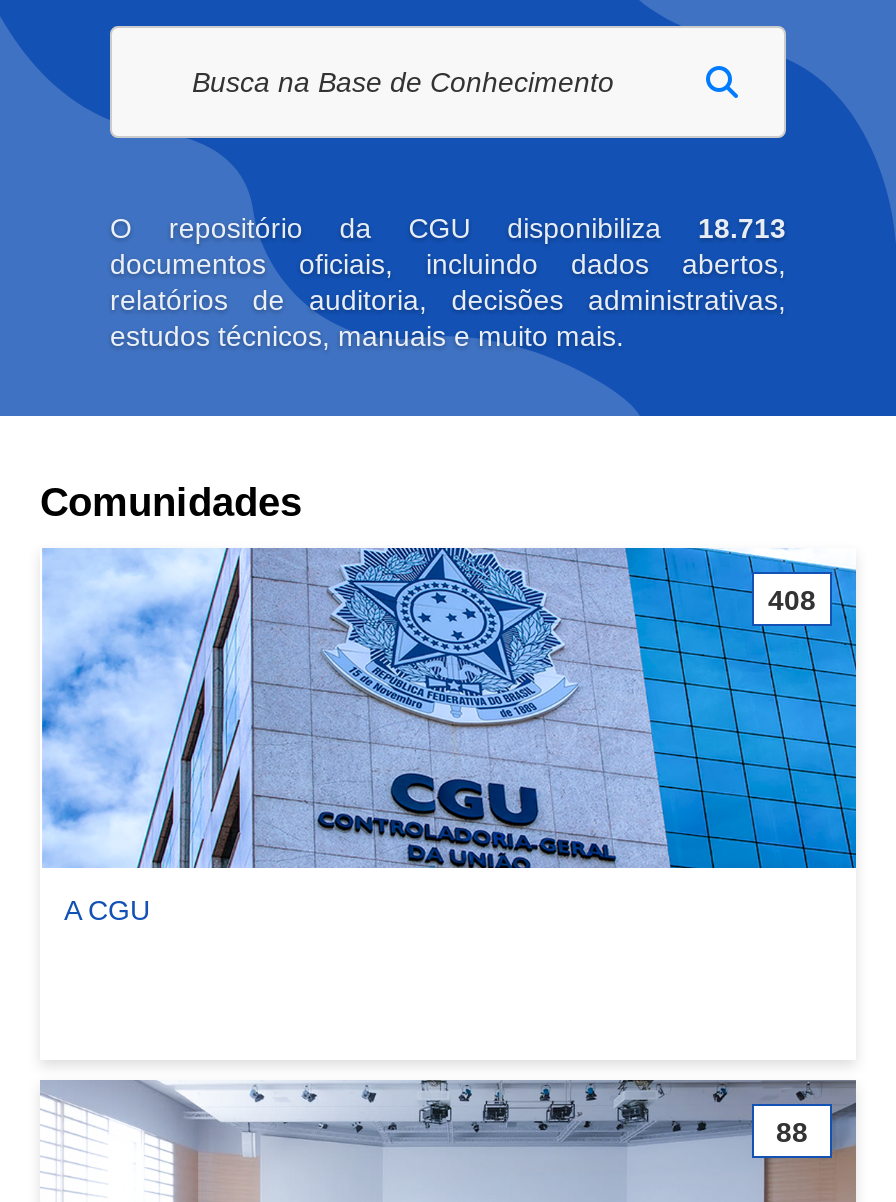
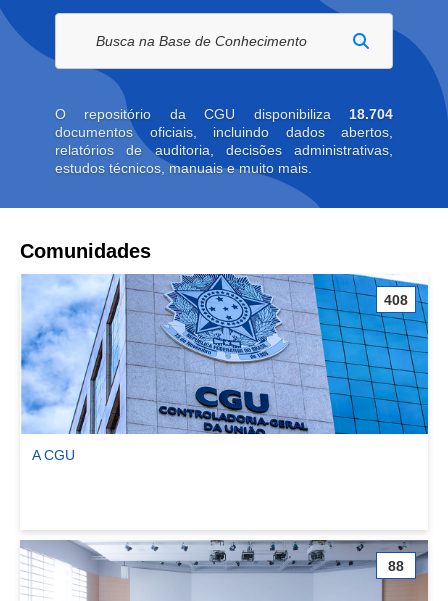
[110,212,786,244] O repositório da CGU disponibiliza 18.713 -> [55,106,393,122] O repositório da CGU disponibiliza 18.704

